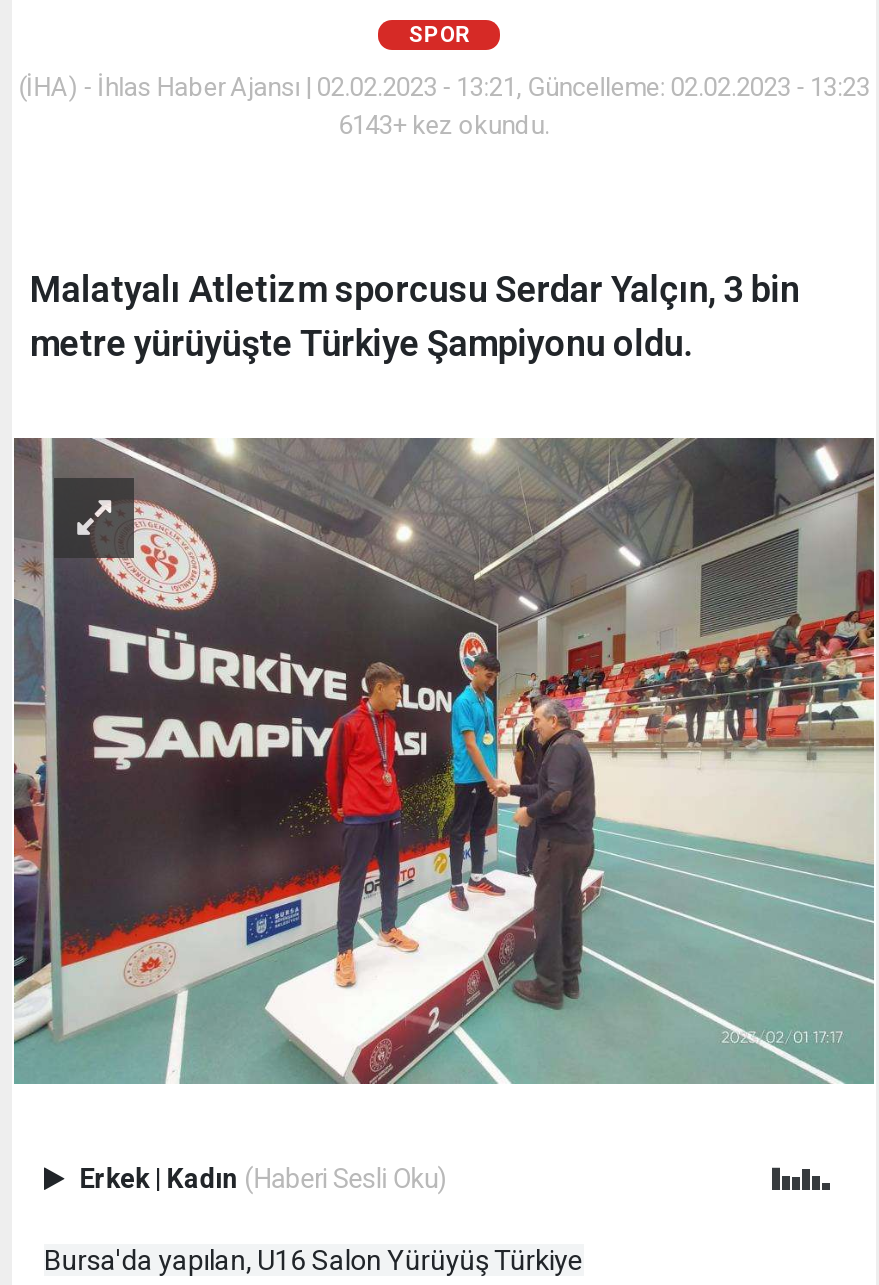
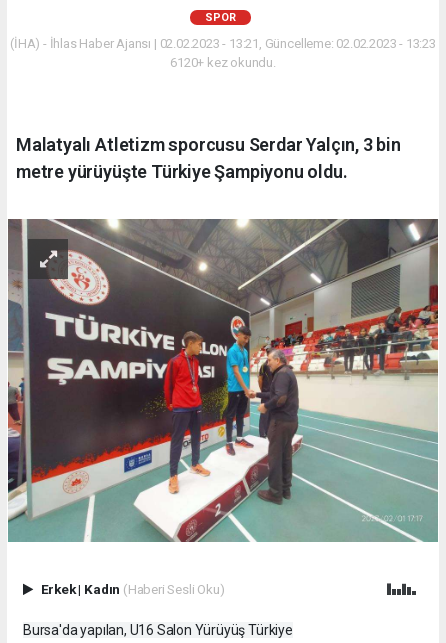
[338,110,550,140] 6143+ kez okundu. -> [170,55,276,70] 6120+ kez okundu.

